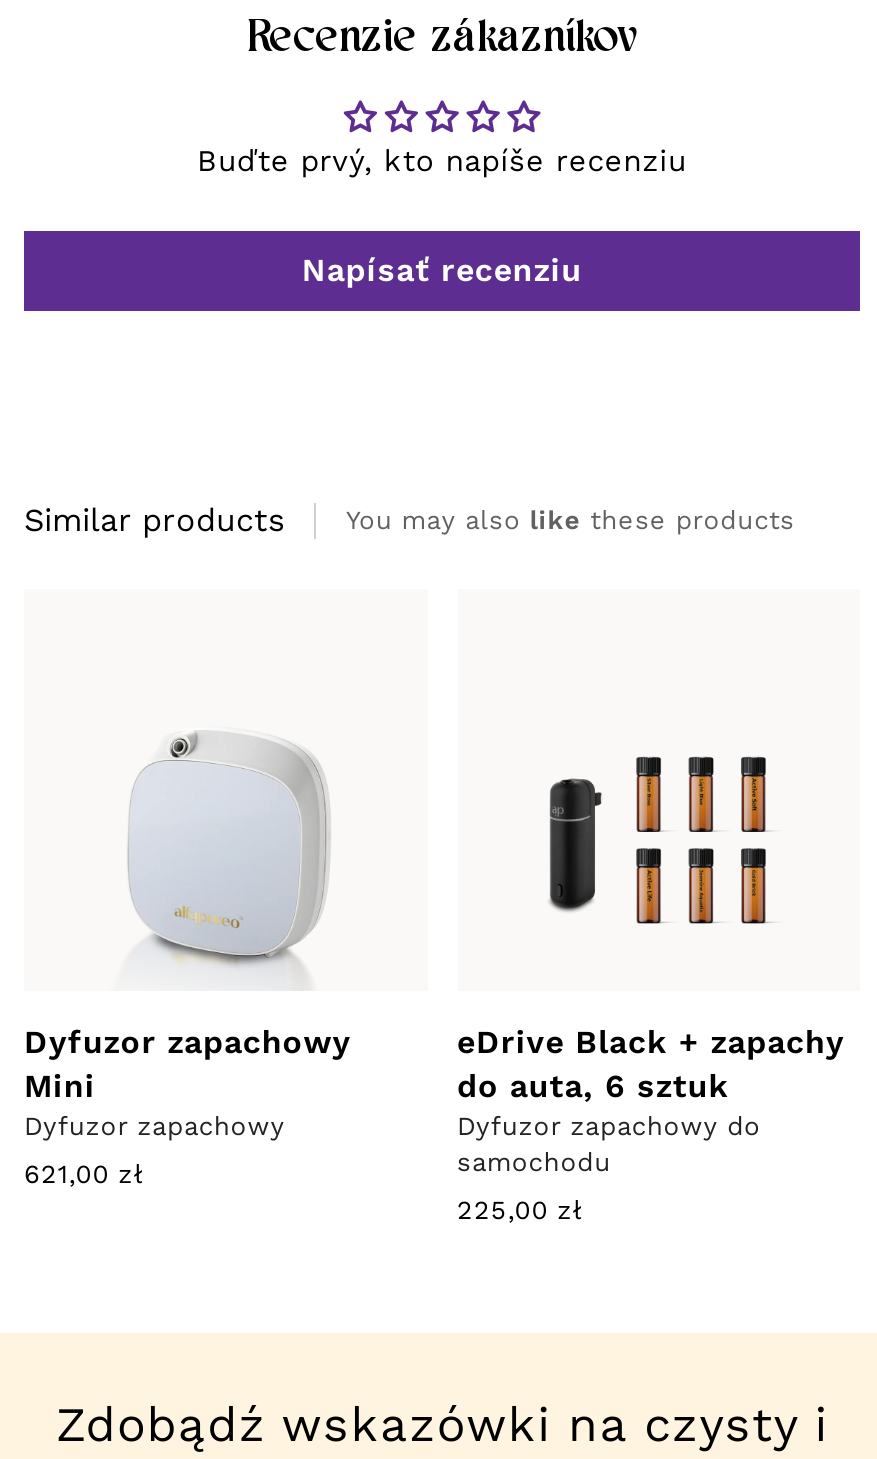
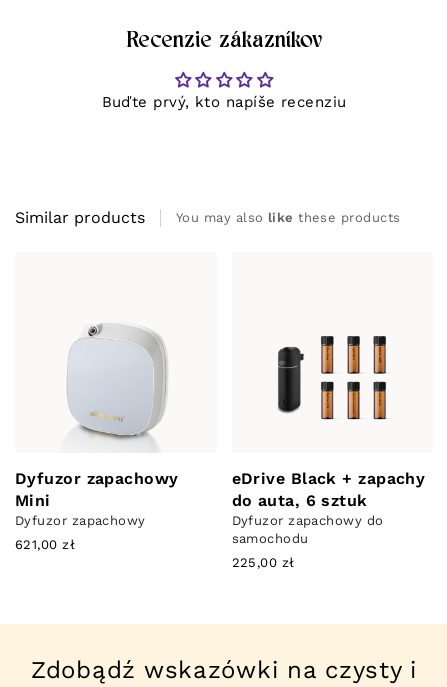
[302,251,582,289] Napísať recenziu -> none

